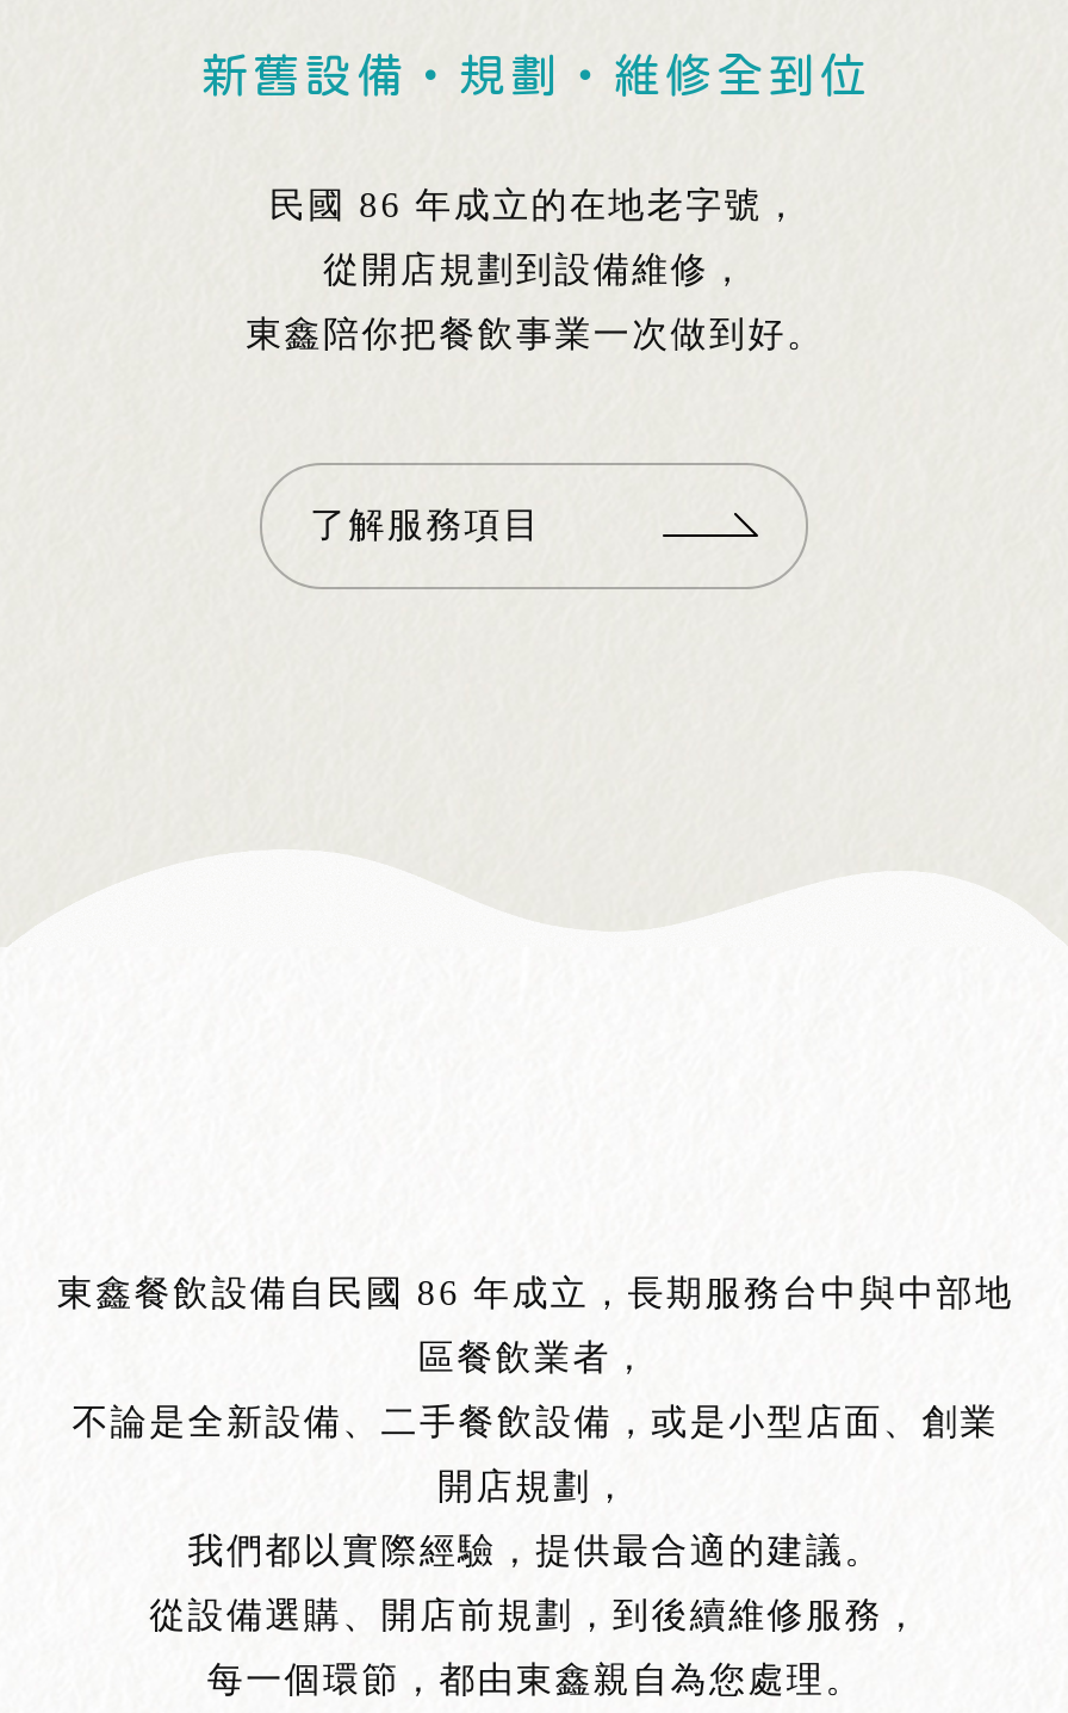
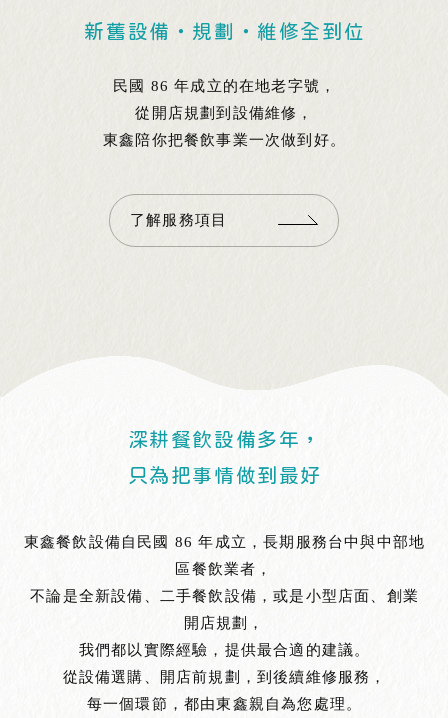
none -> [128,428,322,487] 深耕餐飲設備多年， | 只為把事情做到最好

